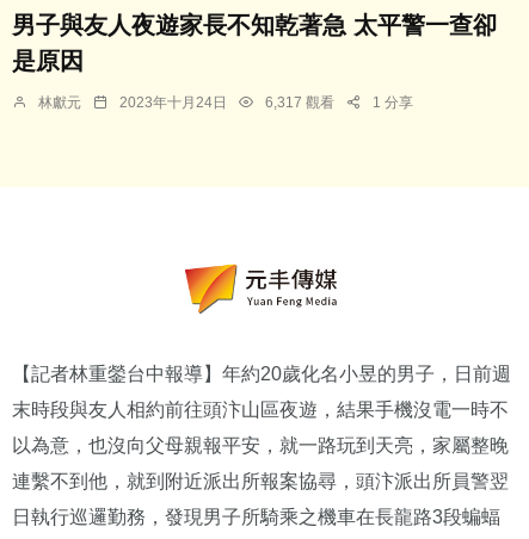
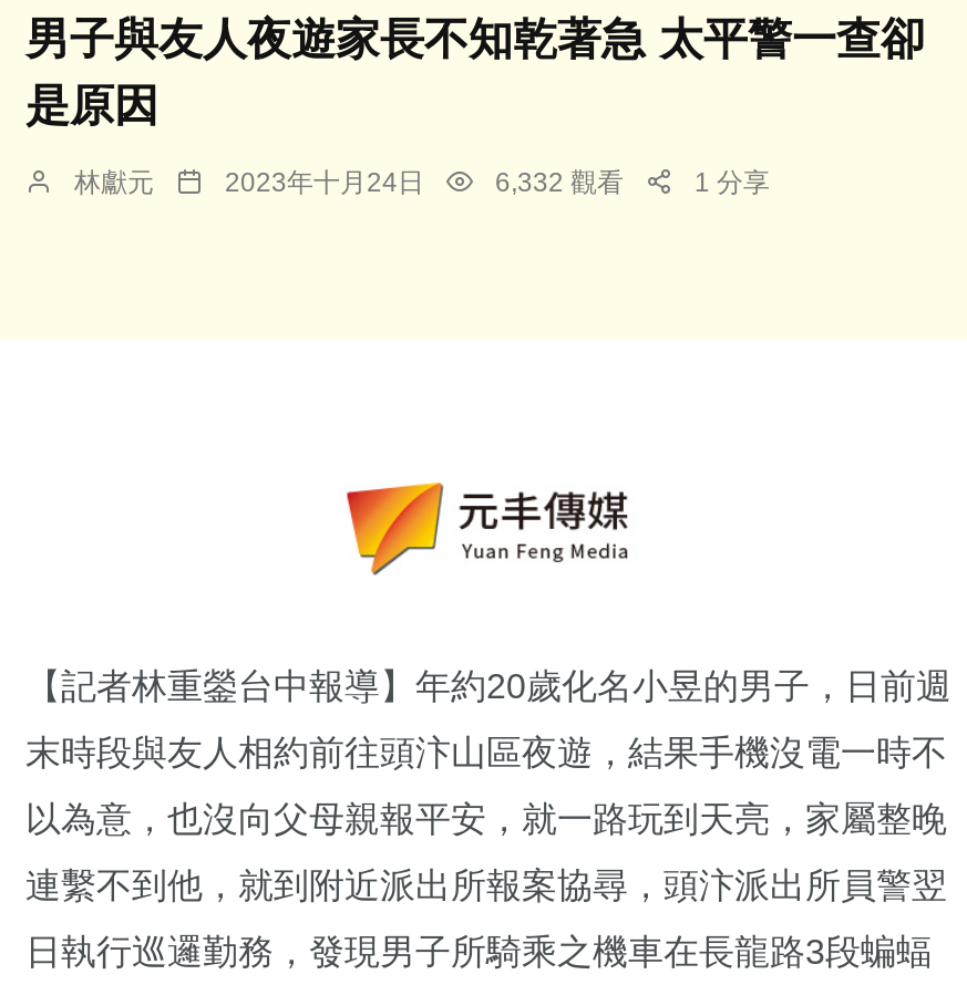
[265,94,334,111] 6,317 觀看 -> [495,168,624,199] 6,332 觀看

